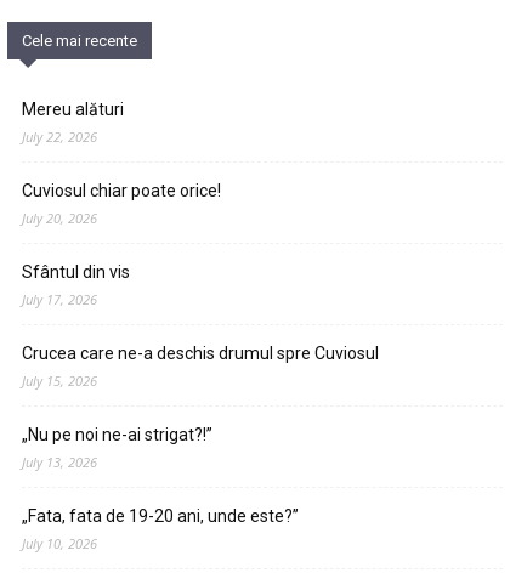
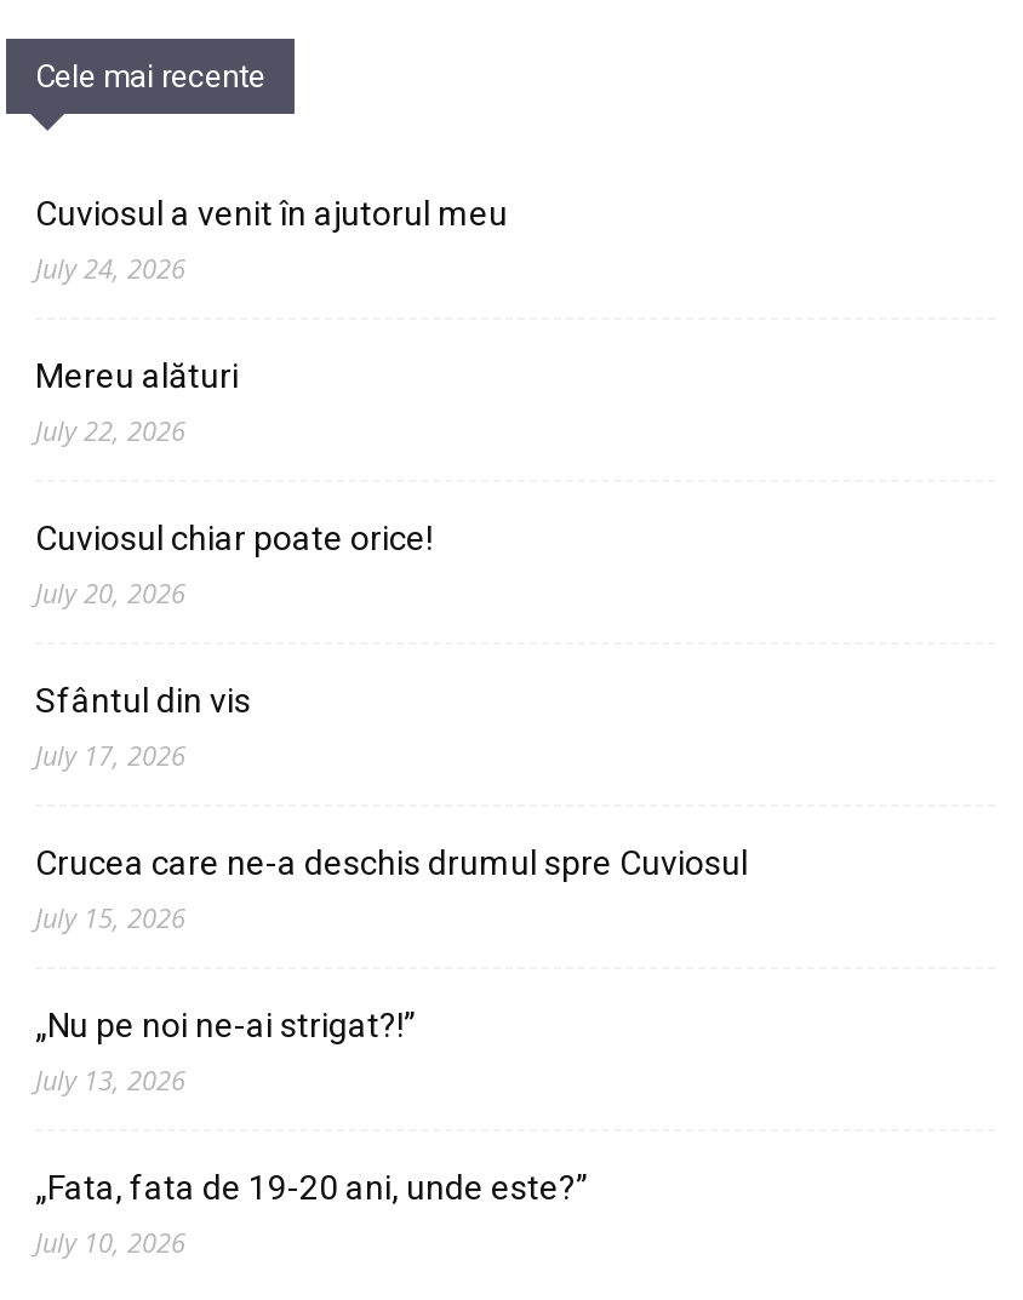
none -> [35,194,508,286] Cuviosul a venit în ajutorul meu | July 24, 2026

